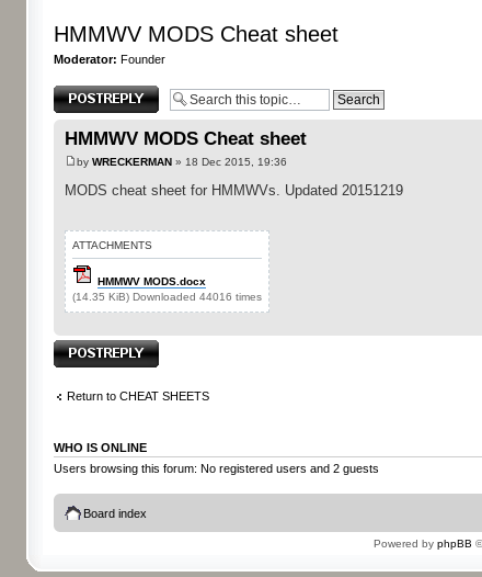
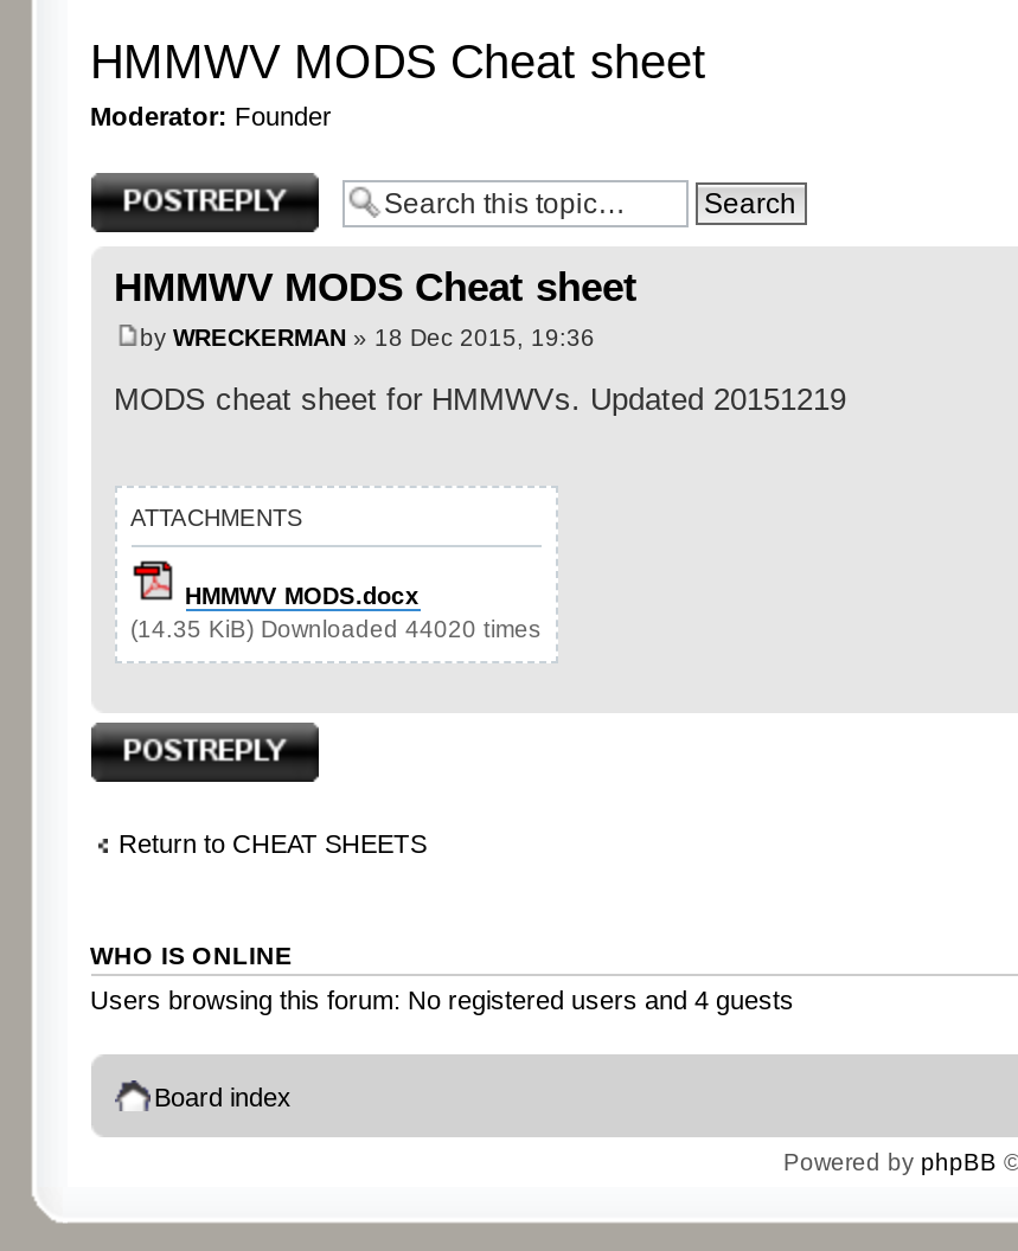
[72,290,261,302] (14.35 KiB) Downloaded 44016 times -> [130,615,540,641] (14.35 KiB) Downloaded 44020 times
[53,461,378,475] Users browsing this forum: No registered users and 2 guests -> [90,985,794,1013] Users browsing this forum: No registered users and 4 guests

